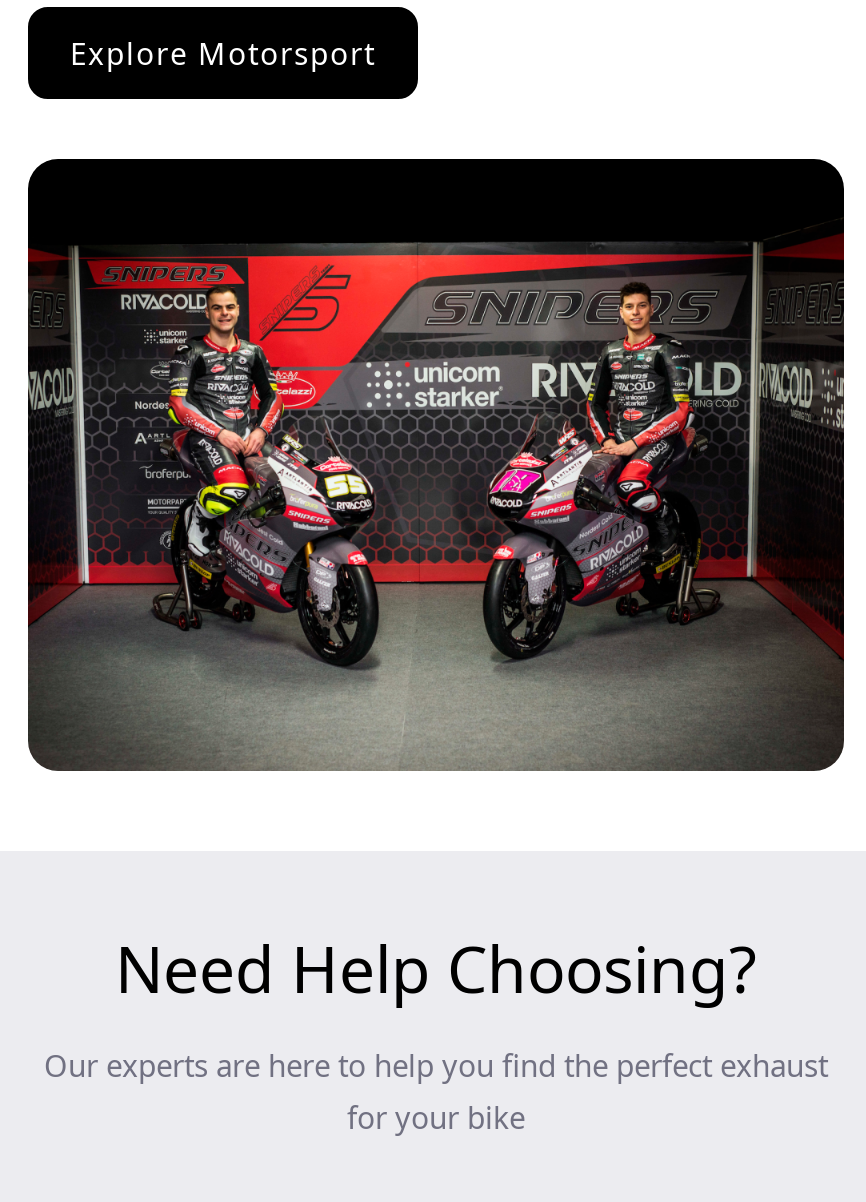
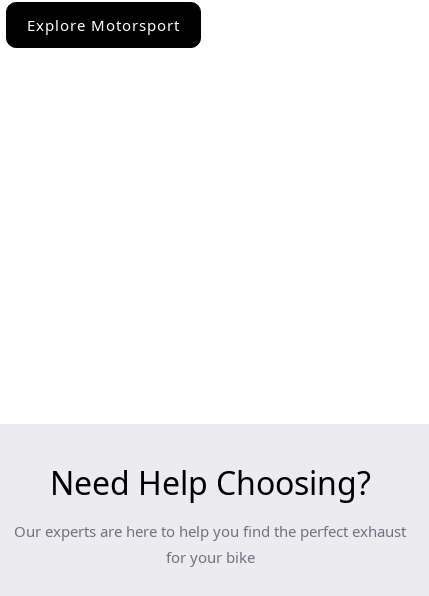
[26,157,846,773] [image] -> none

